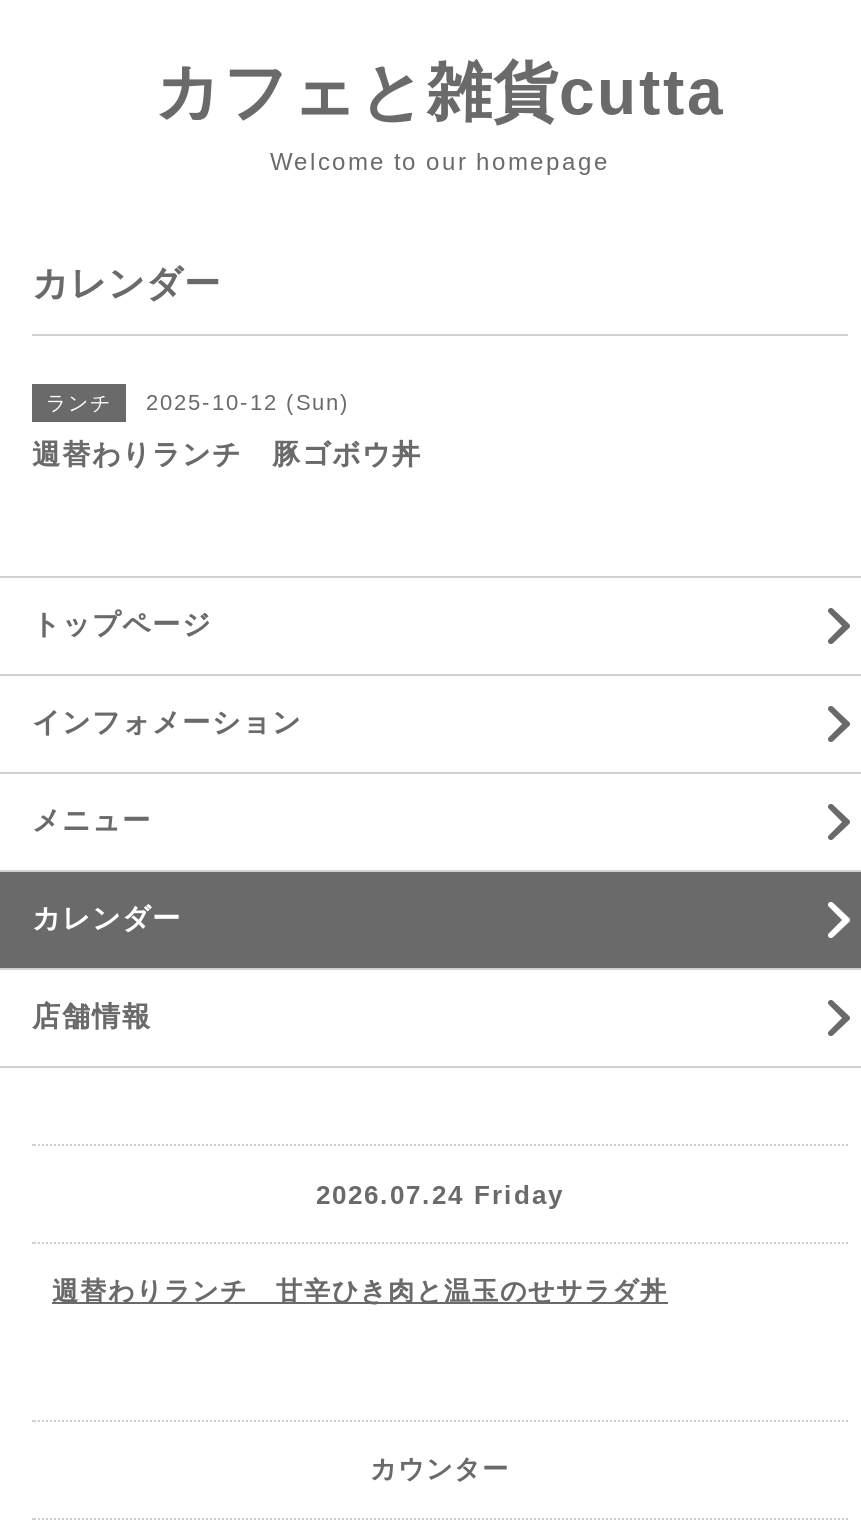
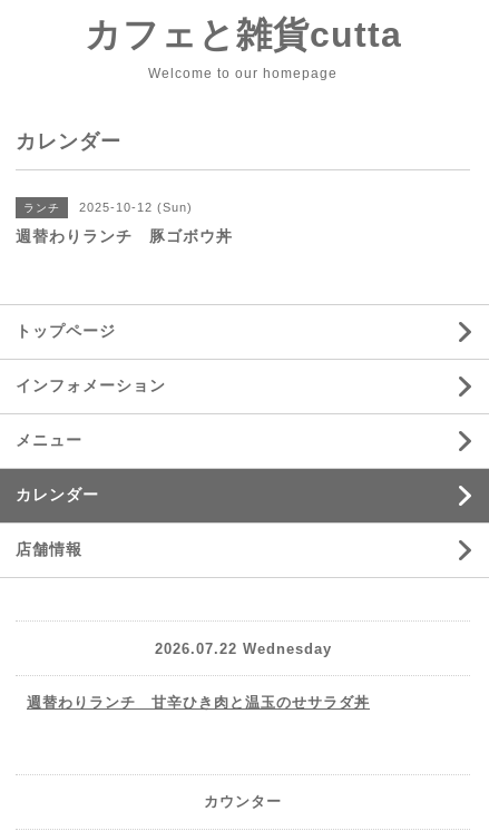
[316,1179,564,1209] 2026.07.24 Friday -> [154,640,331,657] 2026.07.22 Wednesday

